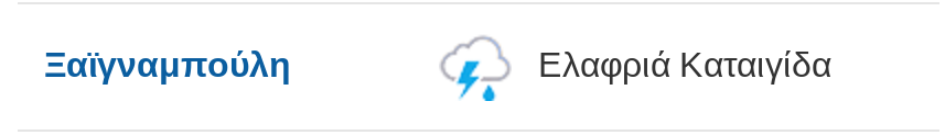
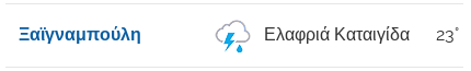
none -> [436,24,459,45] 23°

